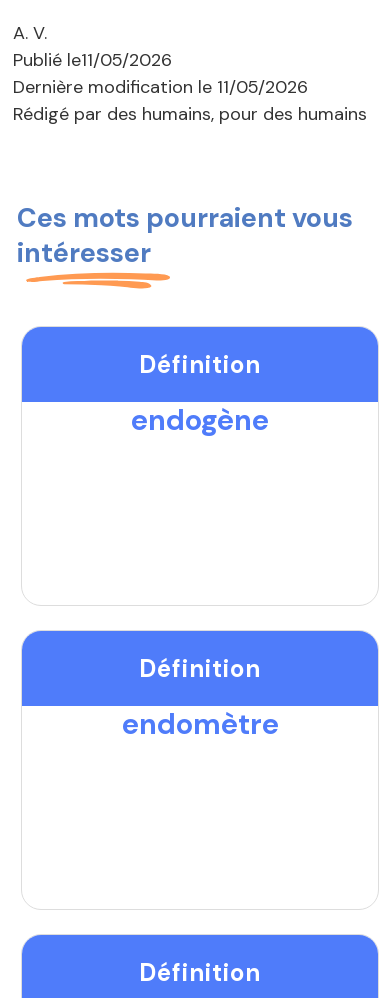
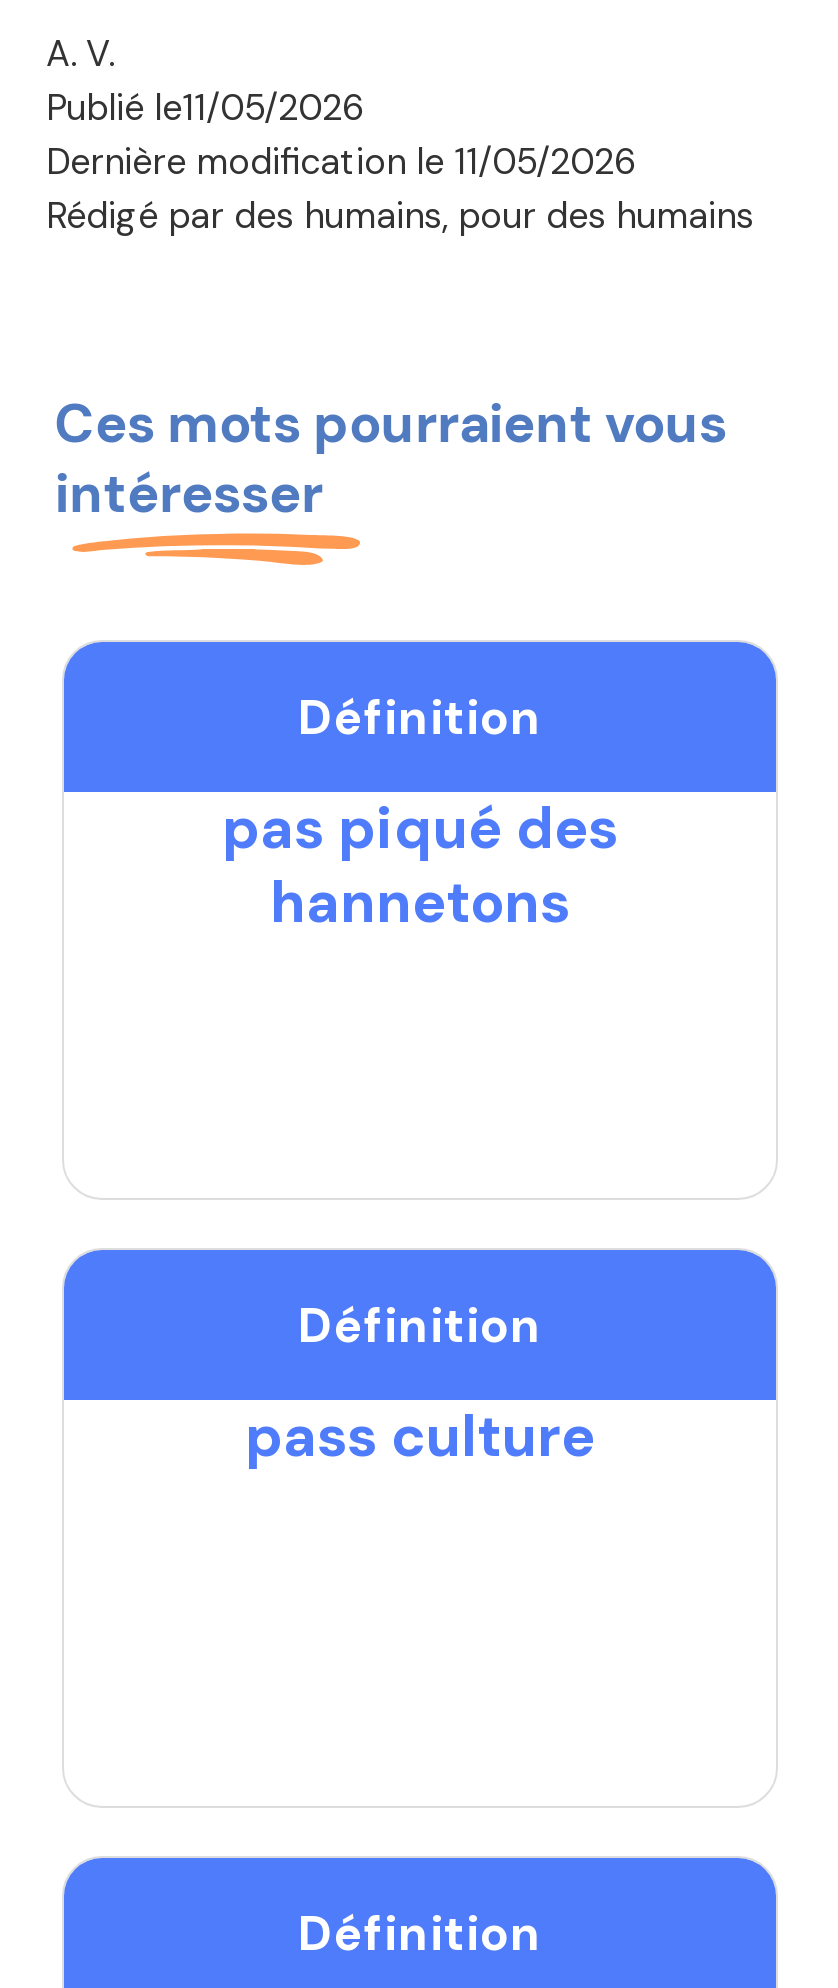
[131,401,269,439] endogène -> [222,789,618,939] pas piqué des | hannetons
[121,705,278,743] endomètre -> [245,1397,595,1473] pass culture

